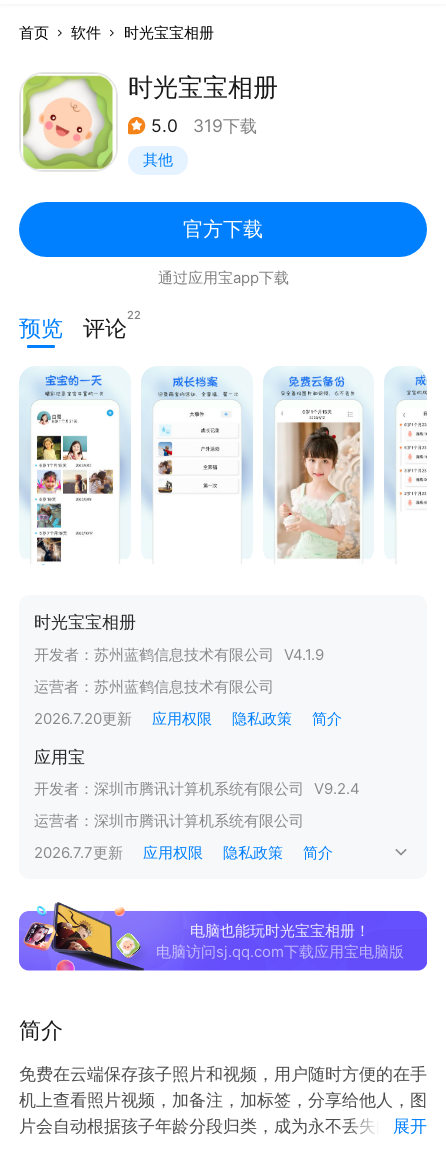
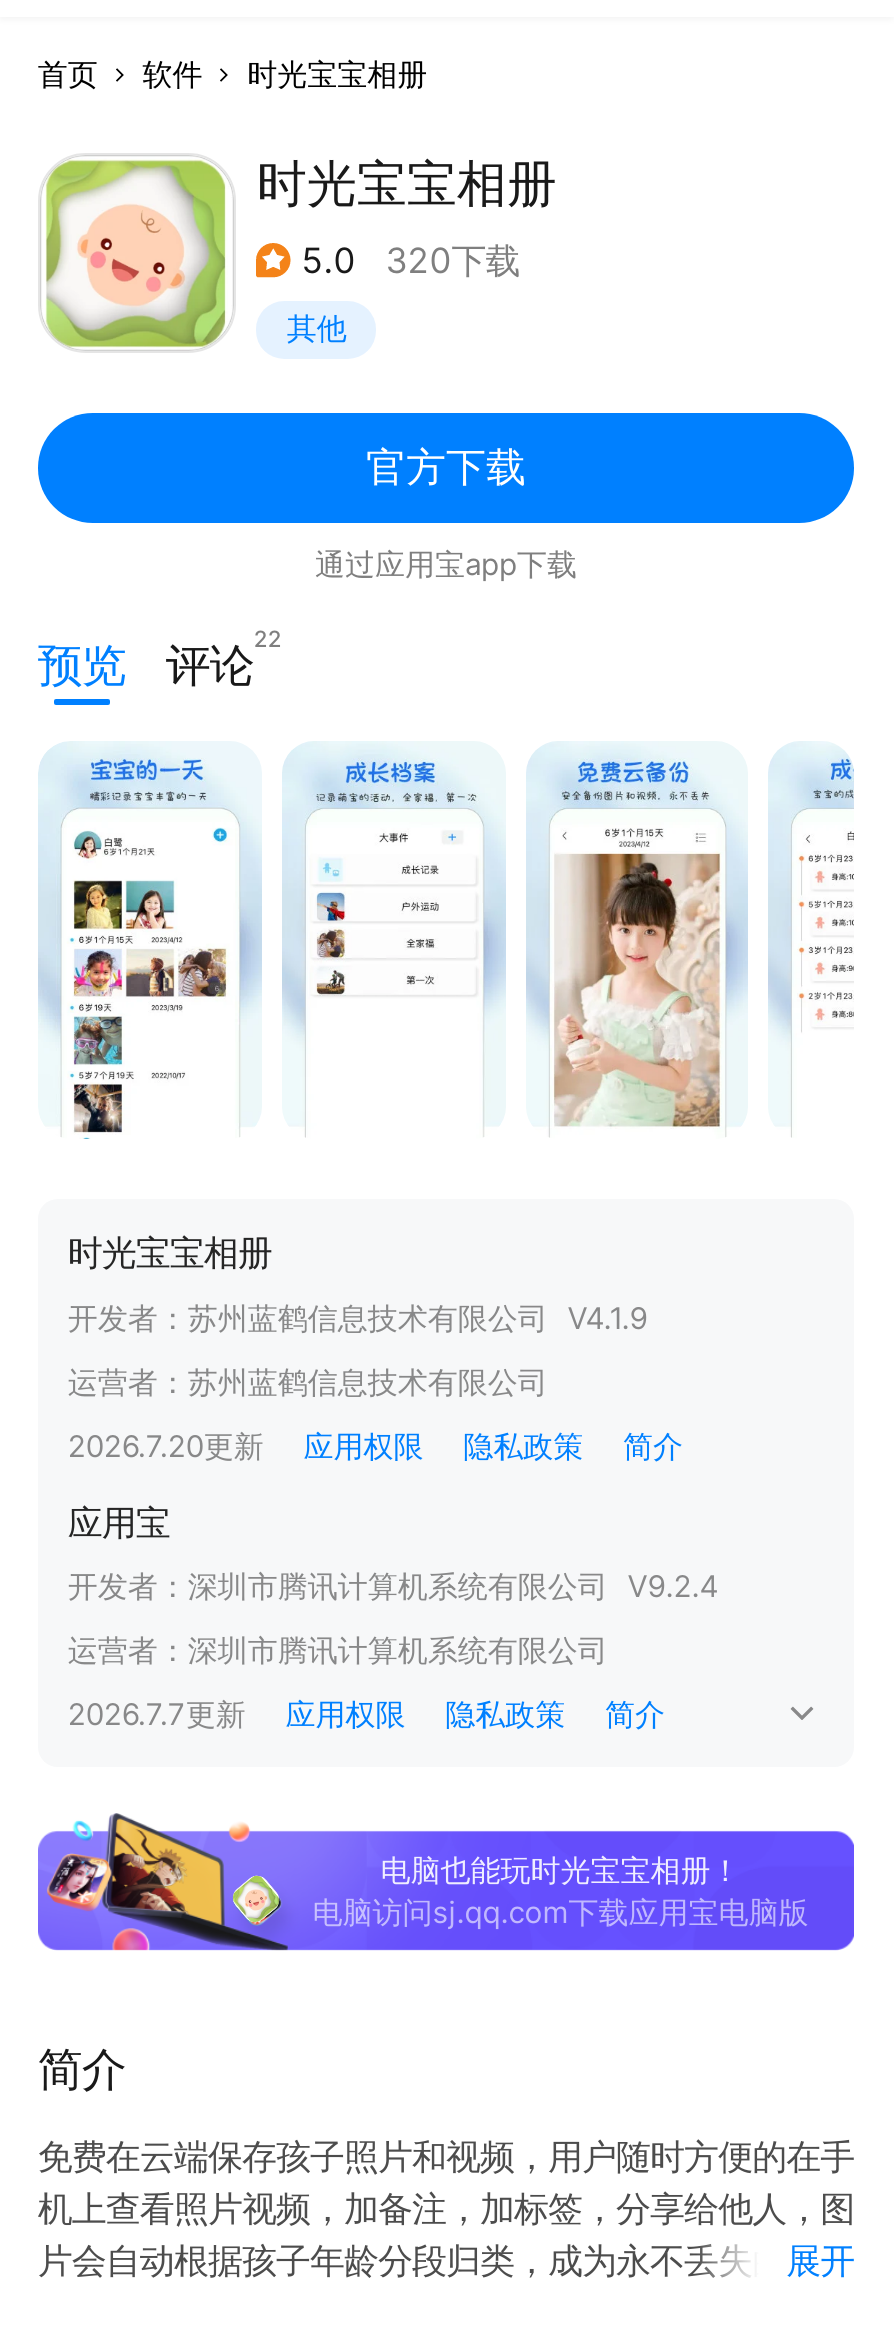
[151,115,257,136] 5.0 319下载 -> [302,240,519,282] 5.0 320下载

